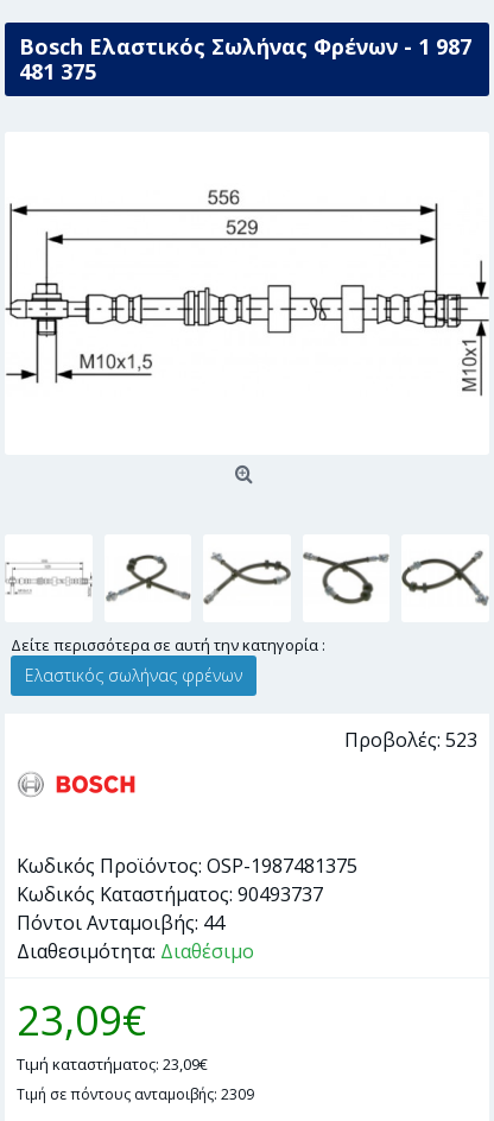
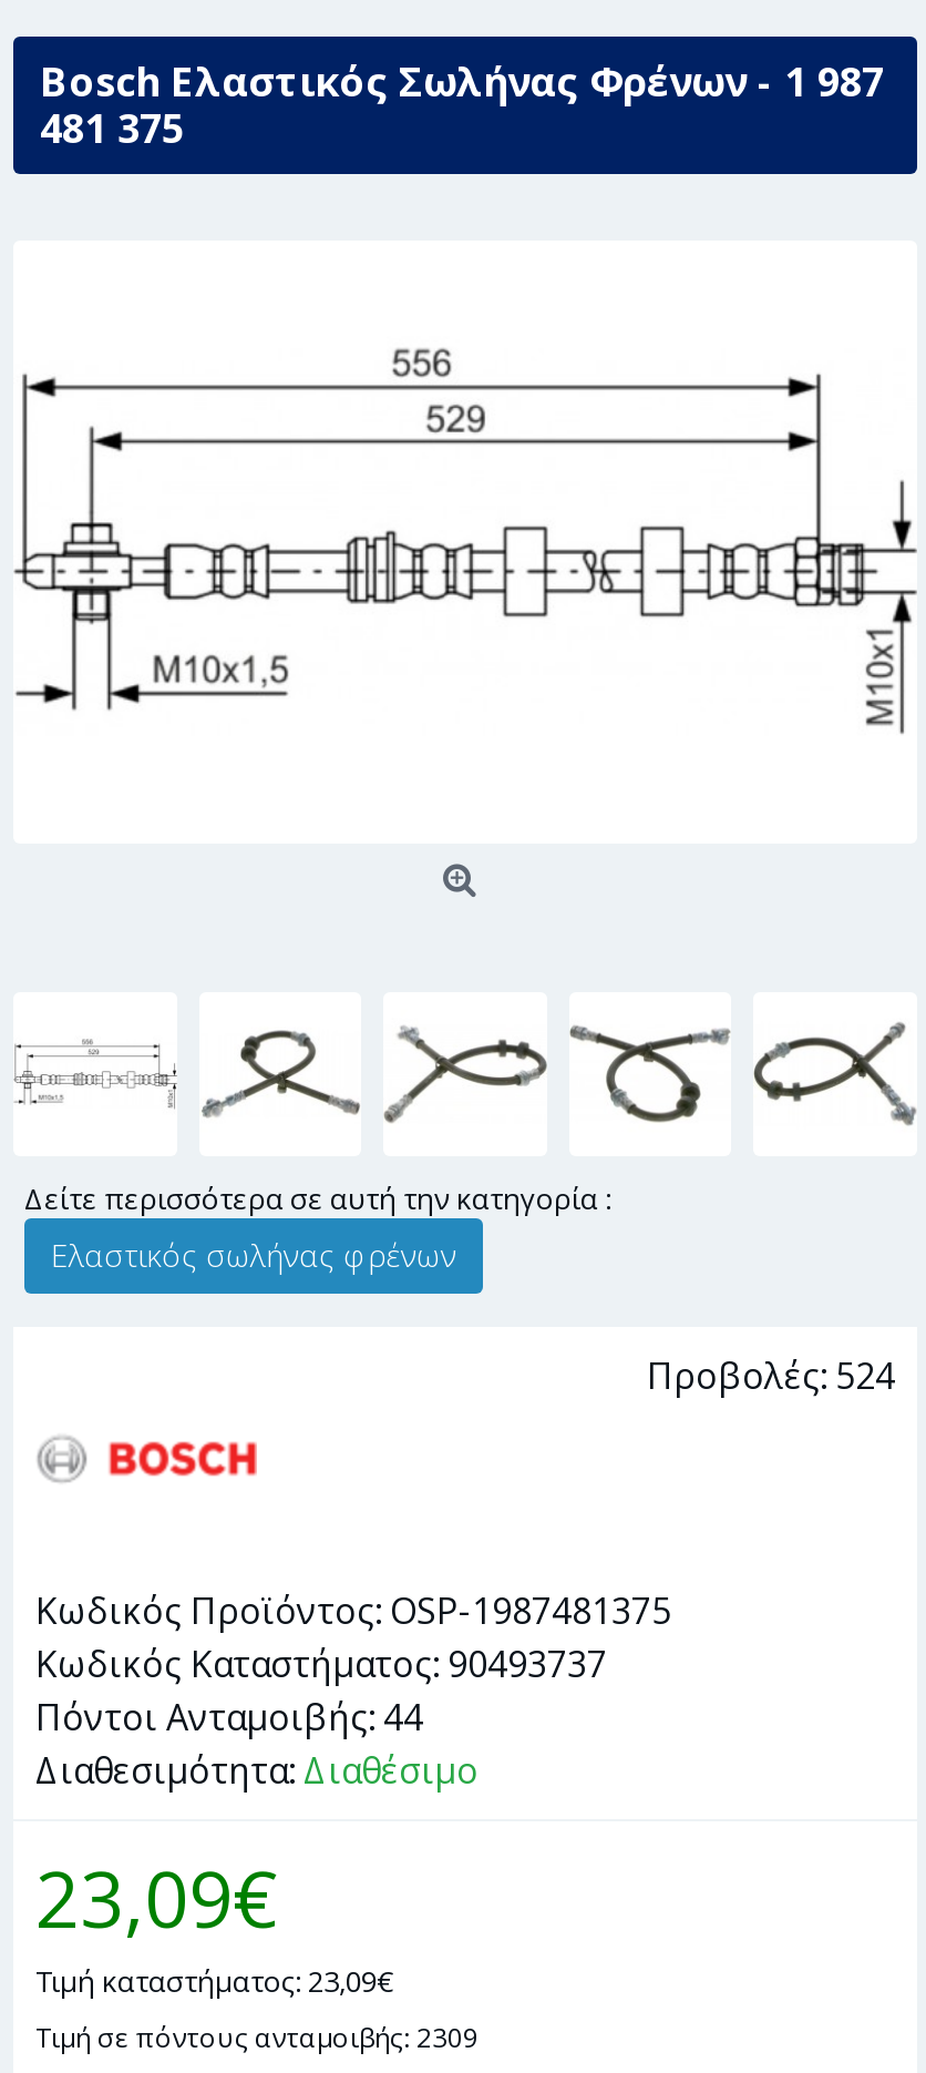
[344,726,477,752] Προβολές: 523 -> [647,1350,895,1399] Προβολές: 524

